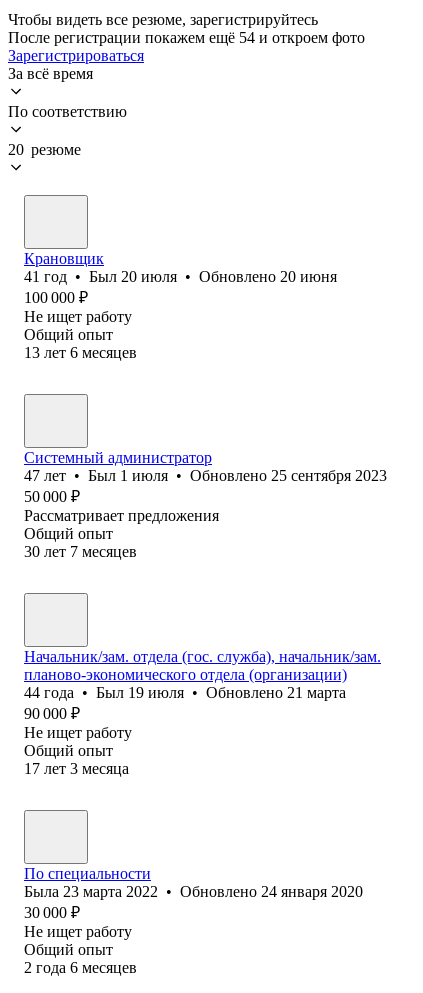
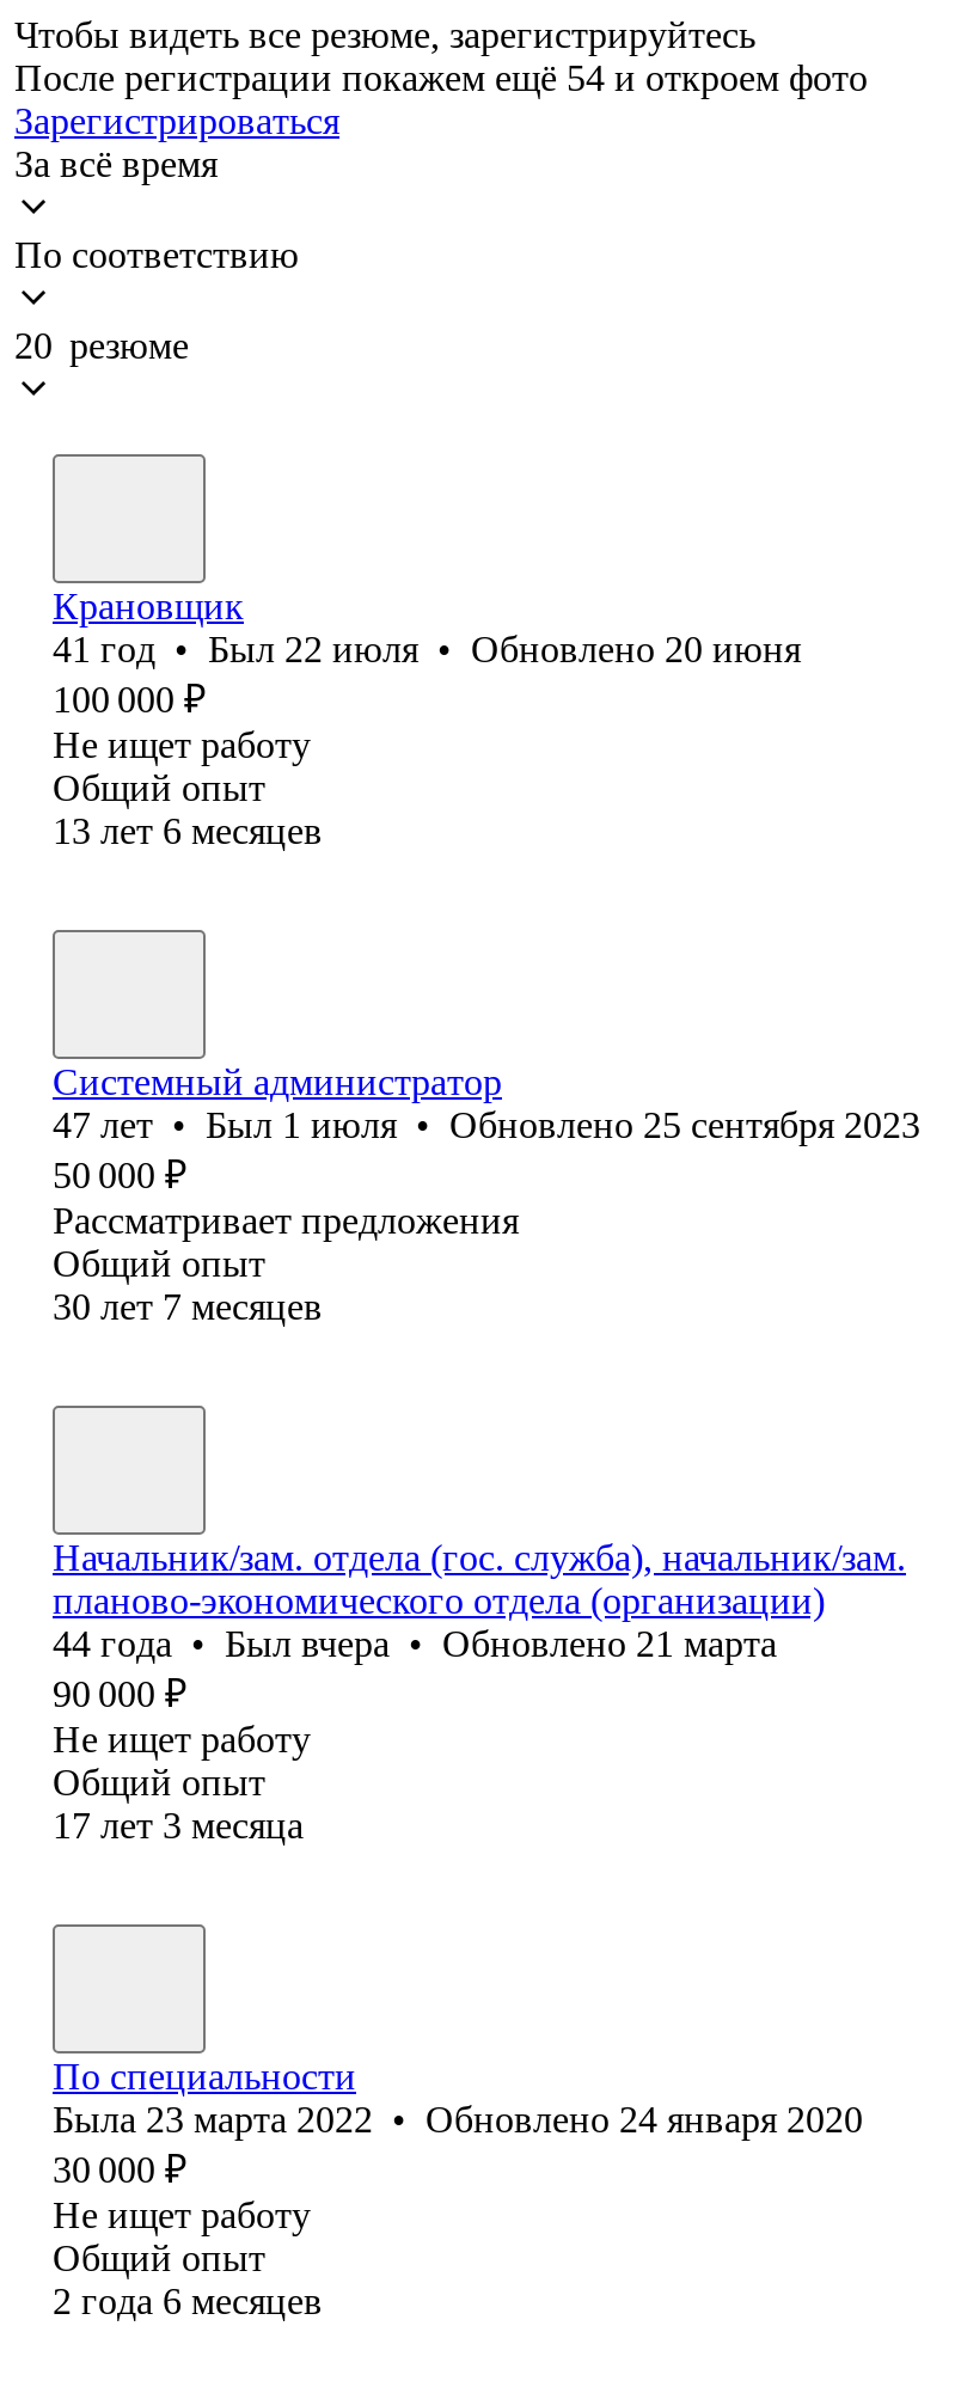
[24,268,337,285] 41 год • Был 20 июля • Обновлено 20 июня -> [53,628,801,669] 41 год • Был 22 июля • Обновлено 20 июня
[24,684,346,701] 44 года • Был 19 июля • Обновлено 21 марта -> [53,1623,777,1664] 44 года • Был вчера • Обновлено 21 марта

